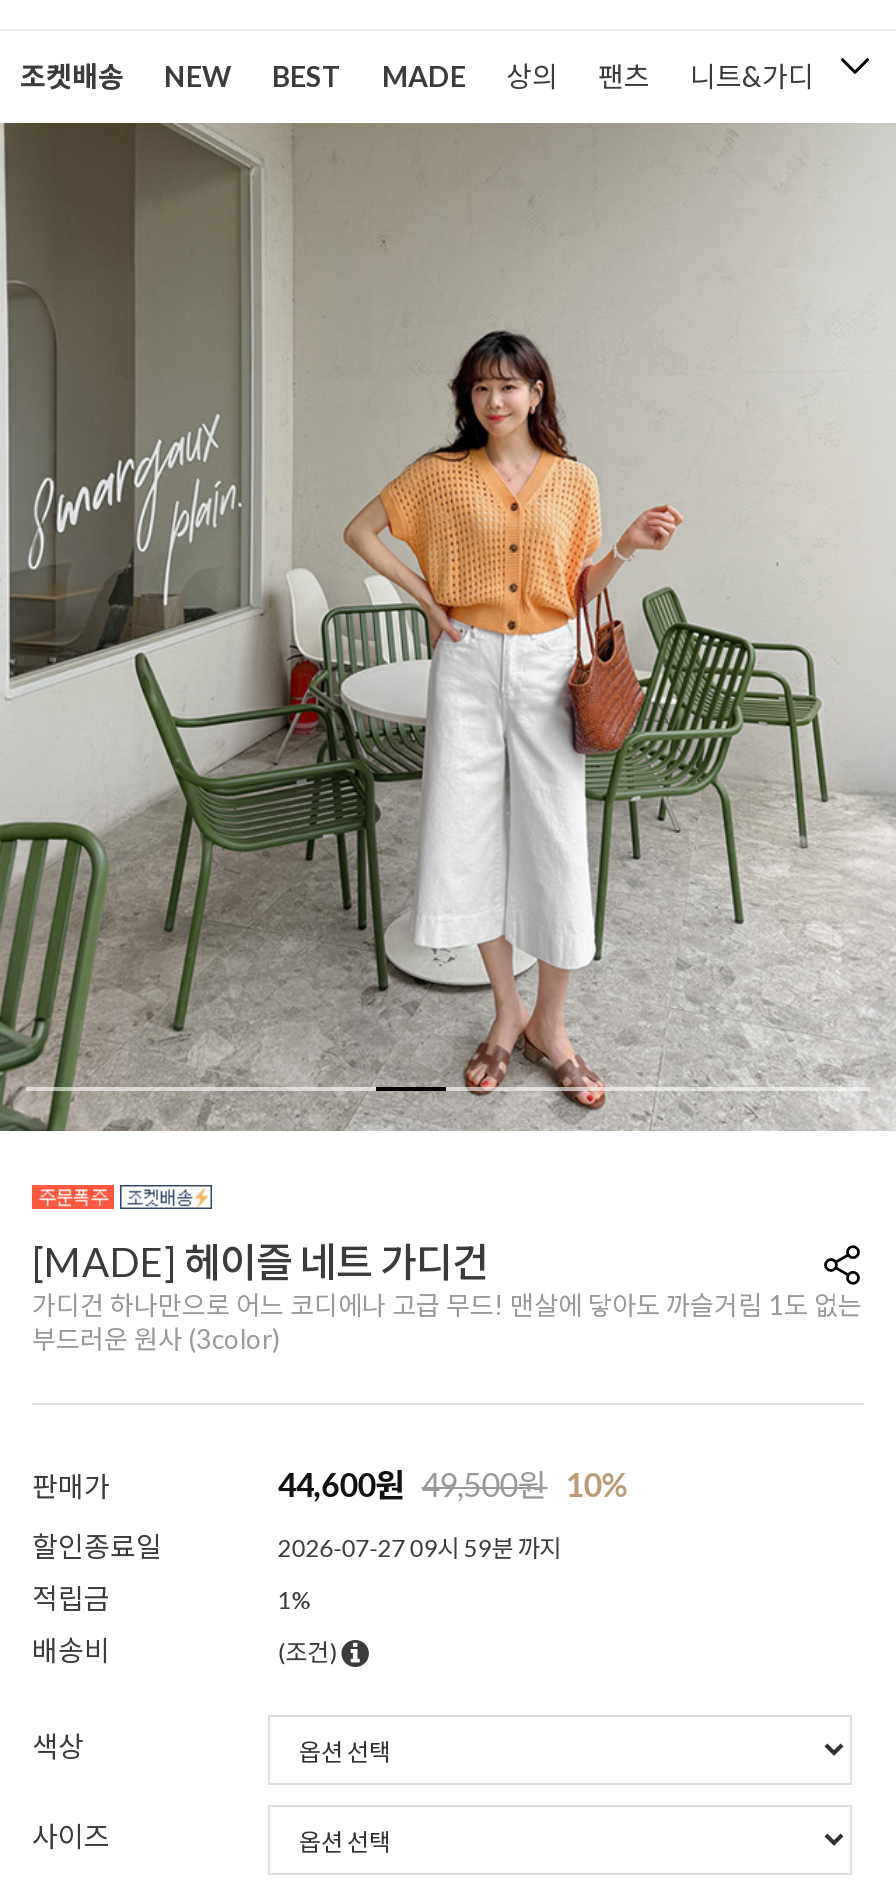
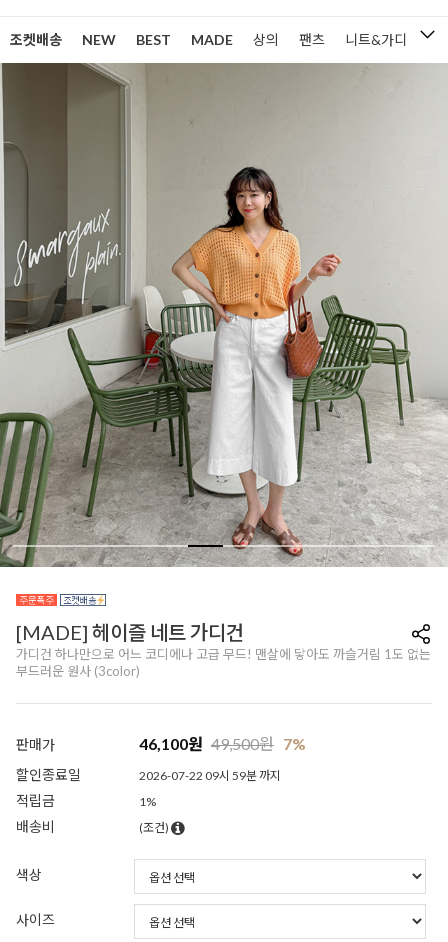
[278,1465,630,1503] 44,600원 49,500원 10% -> [139,734,306,753] 46,100원 49,500원 7%
[278,1533,562,1563] 2026-07-27 09시 59분 까지 -> [139,768,281,783] 2026-07-22 09시 59분 까지

